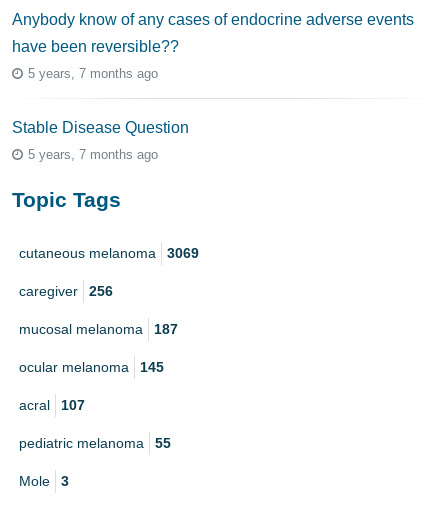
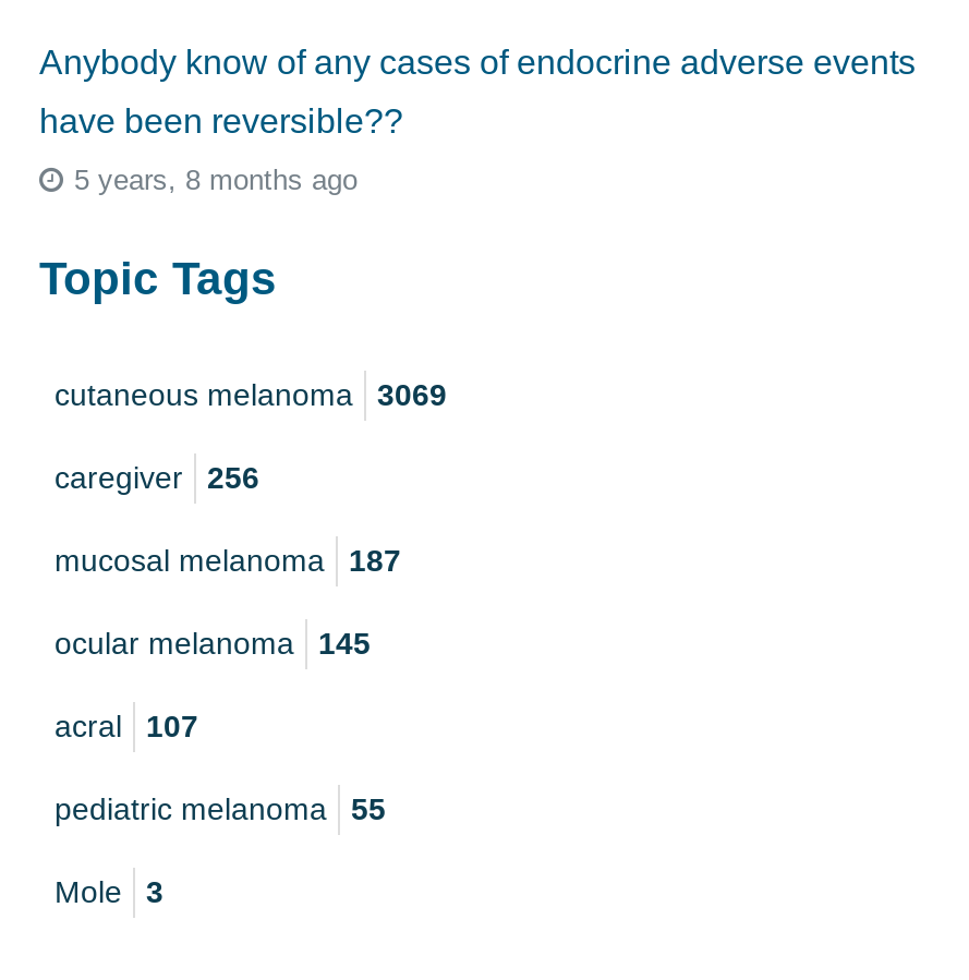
[12,66,189,162] 5 years, 7 months ago | Stable Disease Question | 5 years, 7 months ago -> [74,164,358,197] 5 years, 8 months ago

